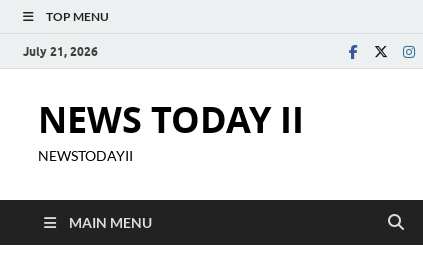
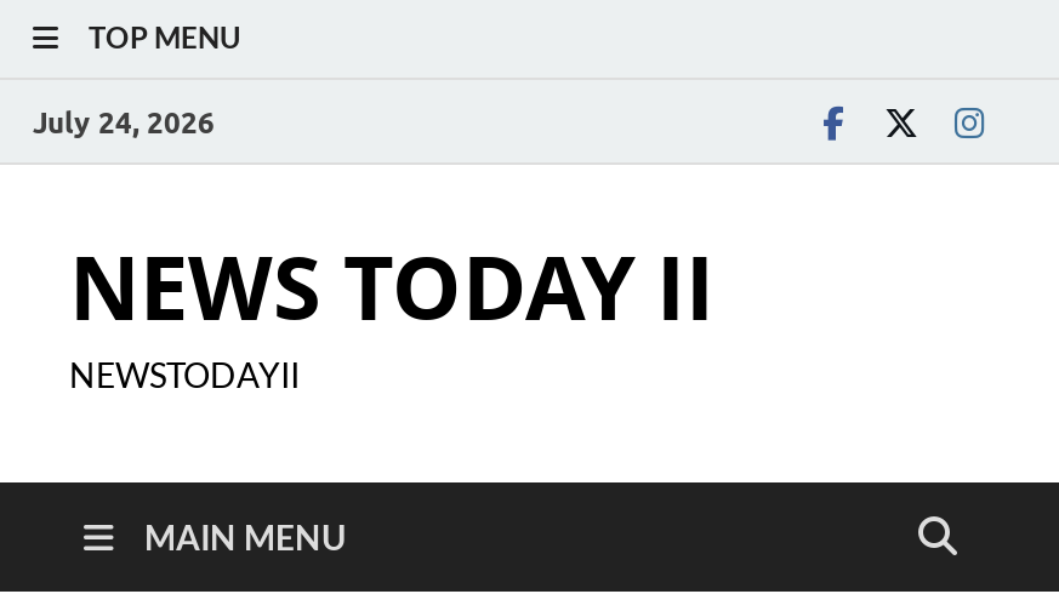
[23,43,98,58] July 21, 2026 -> [33,103,215,139] July 24, 2026

